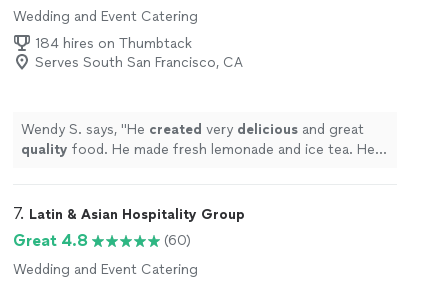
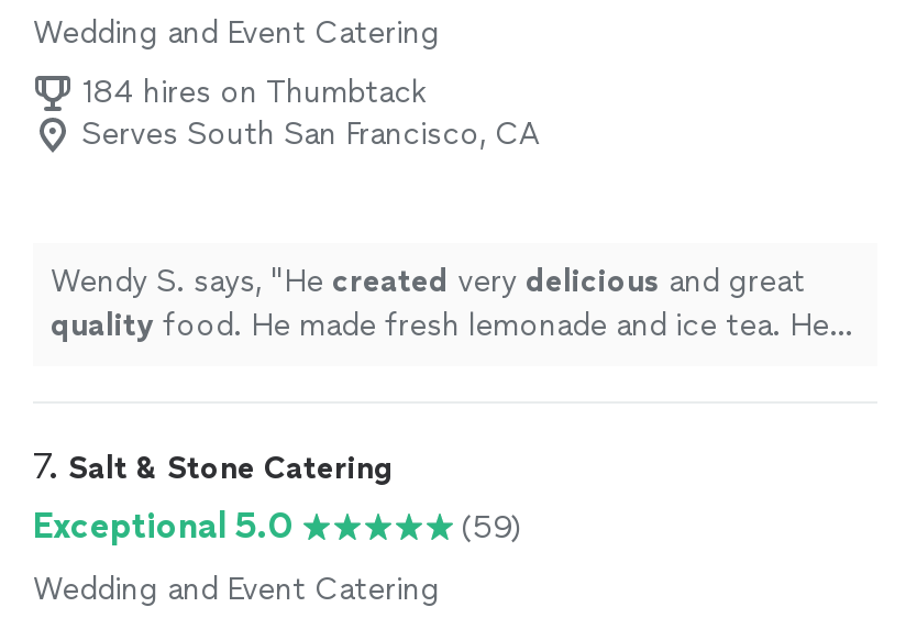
[13,204,245,250] 7. Latin & Asian Hospitality Group | Great 4.8 | (60) -> [33,446,521,547] 7. Salt & Stone Catering | Exceptional 5.0 | (59)

